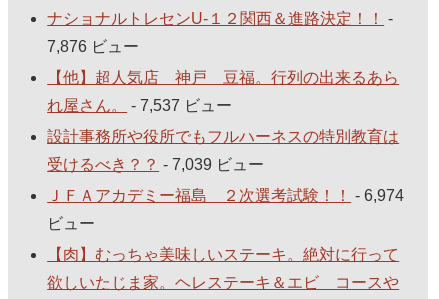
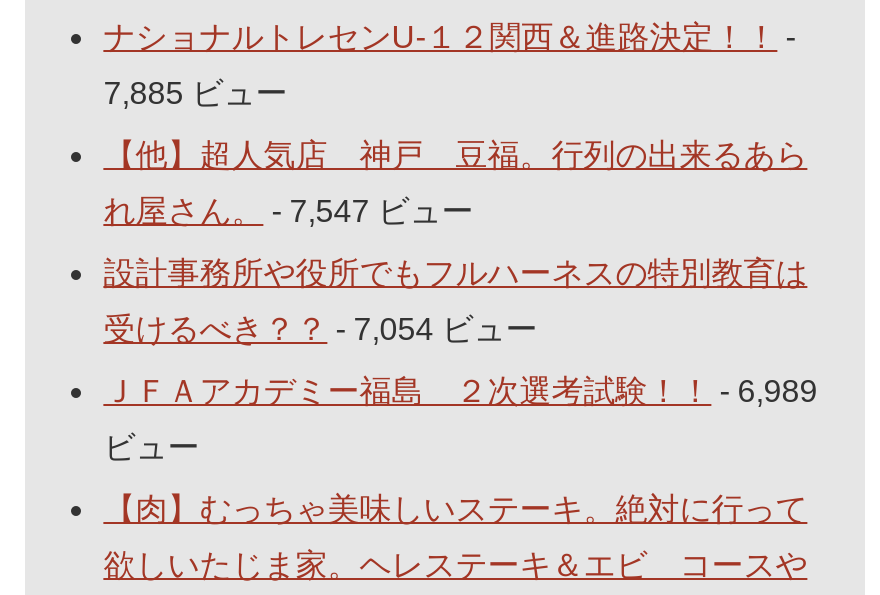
[47,37,139,54] 7,876 ビュー -> [103,75,287,109] 7,885 ビュー
[47,97,232,114] れ屋さん。- 7,537 ビュー -> [103,193,473,227] れ屋さん。- 7,547 ビュー
[47,156,264,173] 受けるべき？？- 7,039 ビュー -> [103,312,537,346] 受けるべき？？- 7,054 ビュー
[47,187,404,204] ＪＦＡアカデミー福島 ２次選考試験！！- 6,974 -> [103,374,817,408] ＪＦＡアカデミー福島 ２次選考試験！！- 6,989

